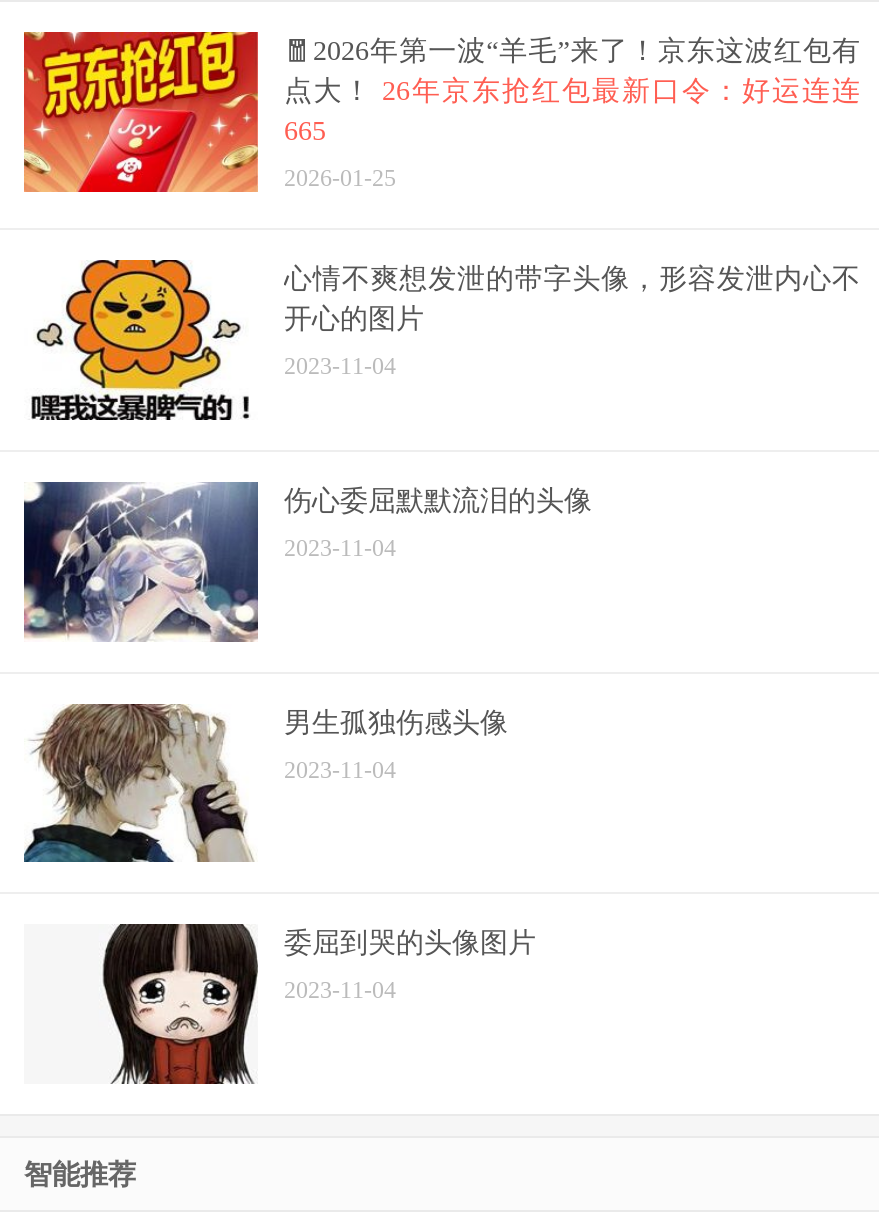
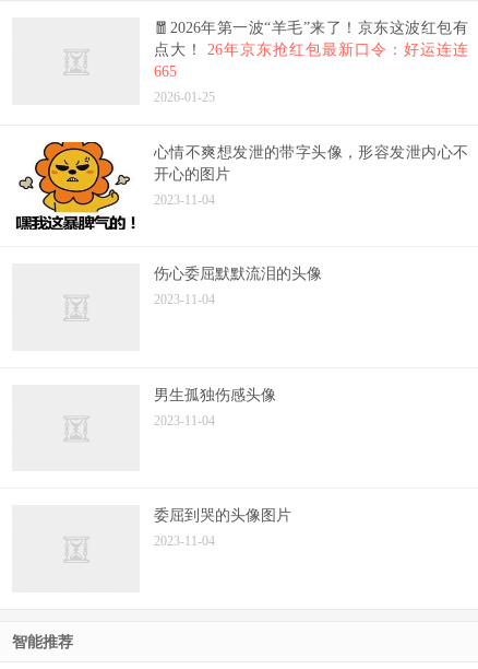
[22,30,260,194] [image] -> none
[22,480,260,644] [image] -> none
[22,702,252,864] [image] -> none
[102,922,260,1086] [image] -> none

